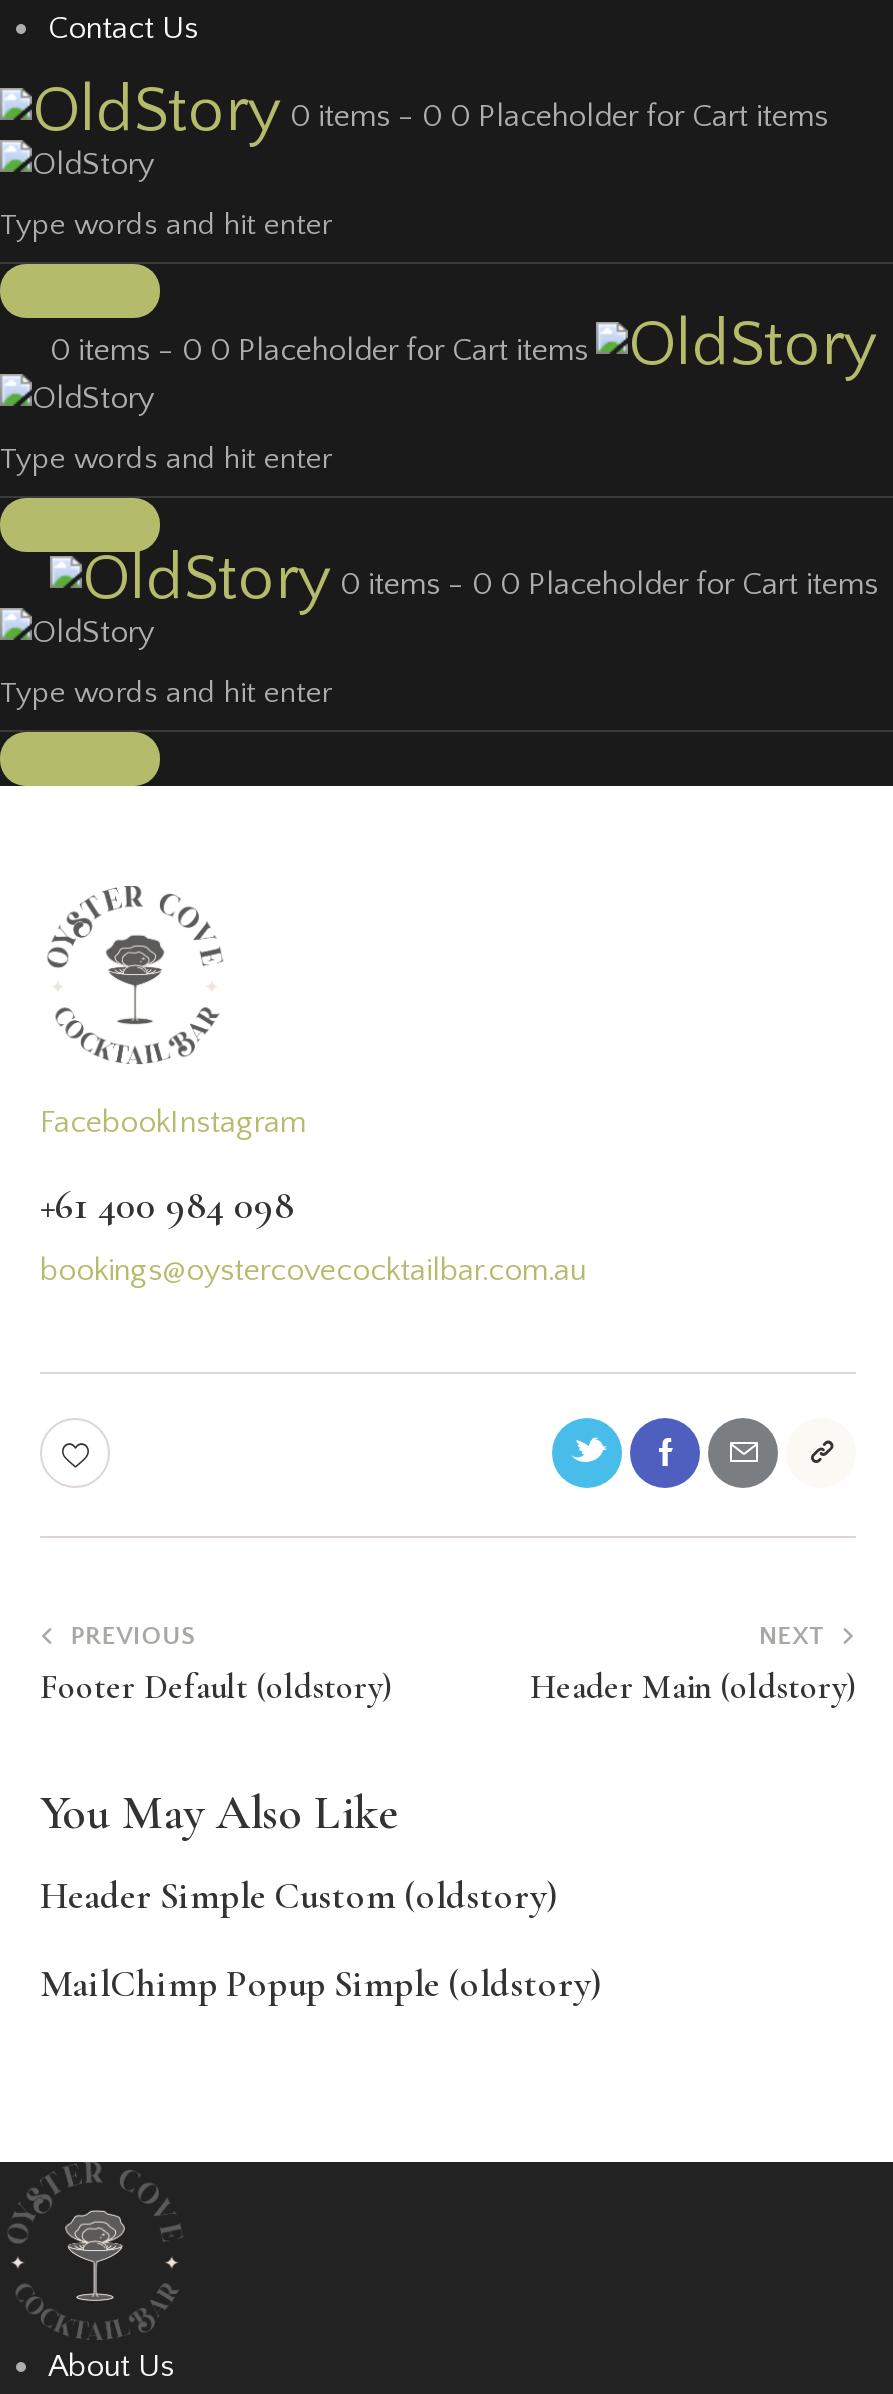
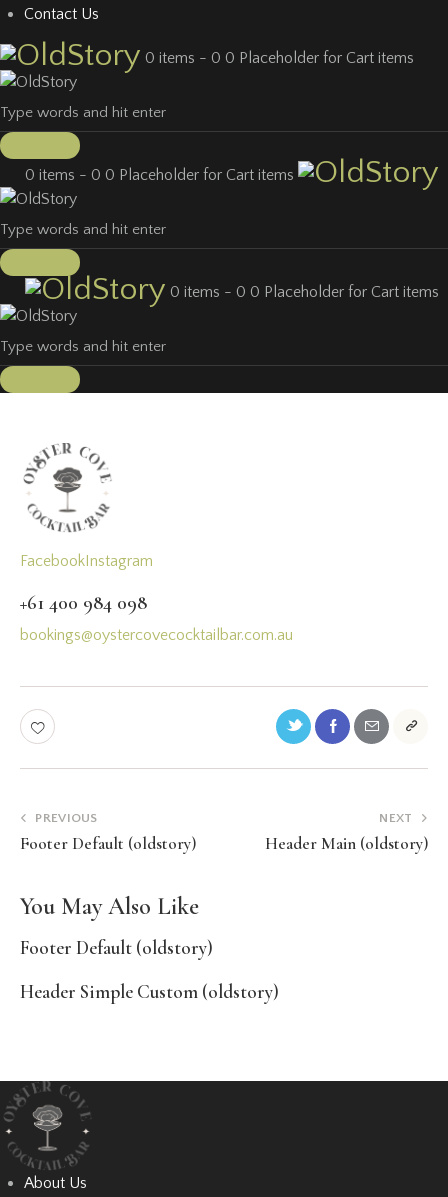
none -> [20,936,213,959] Footer Default (oldstory)
moved [40,1872,558,1918] -> [20,980,279,1003]: Header Simple Custom (oldstory)
[40,1960,602,2006] MailChimp Popup Simple (oldstory) -> none

